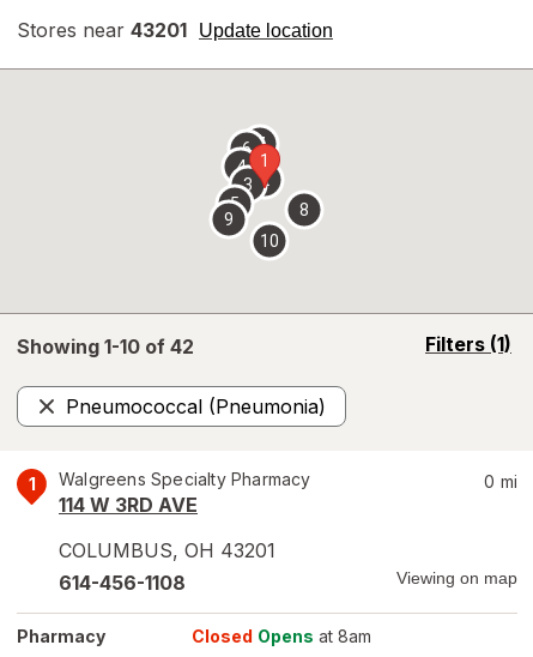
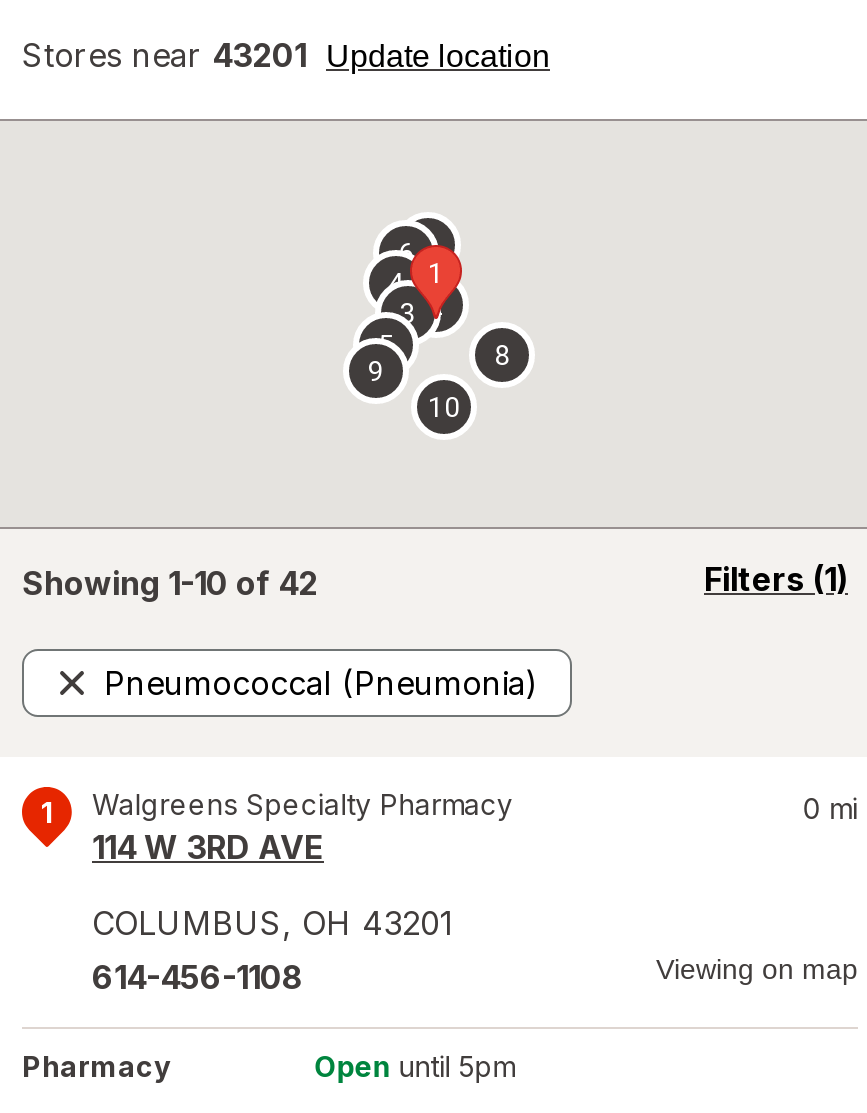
[192,626,372,646] Closed Opens at 8am -> [315,1049,515,1083] Open until 5pm

